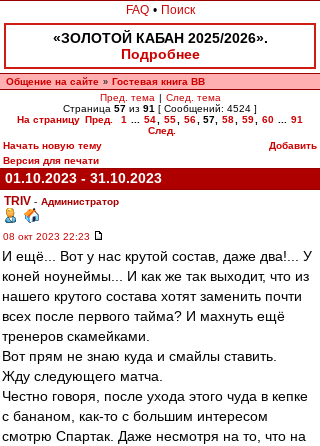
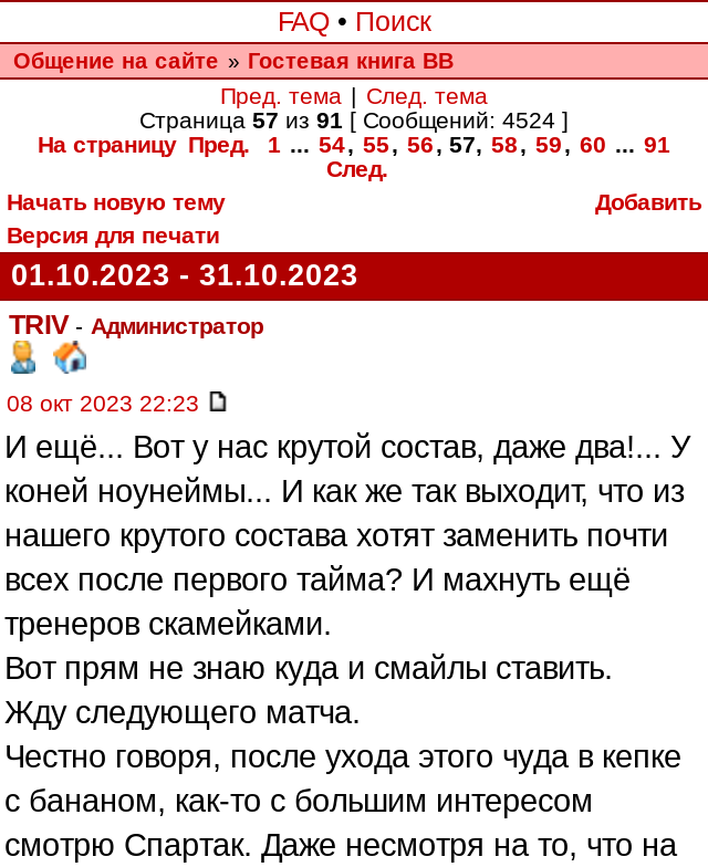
[52,30,267,62] «ЗОЛОТОЙ КАБАН 2025/2026». | Подробнее -> none

